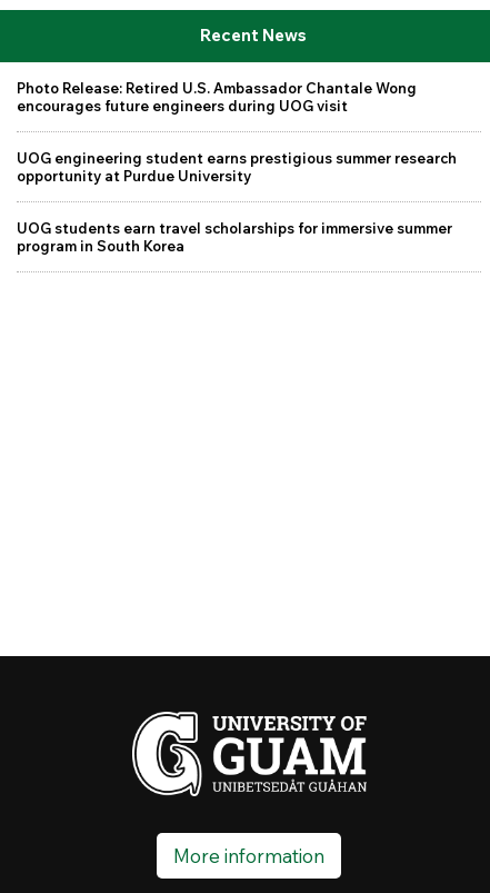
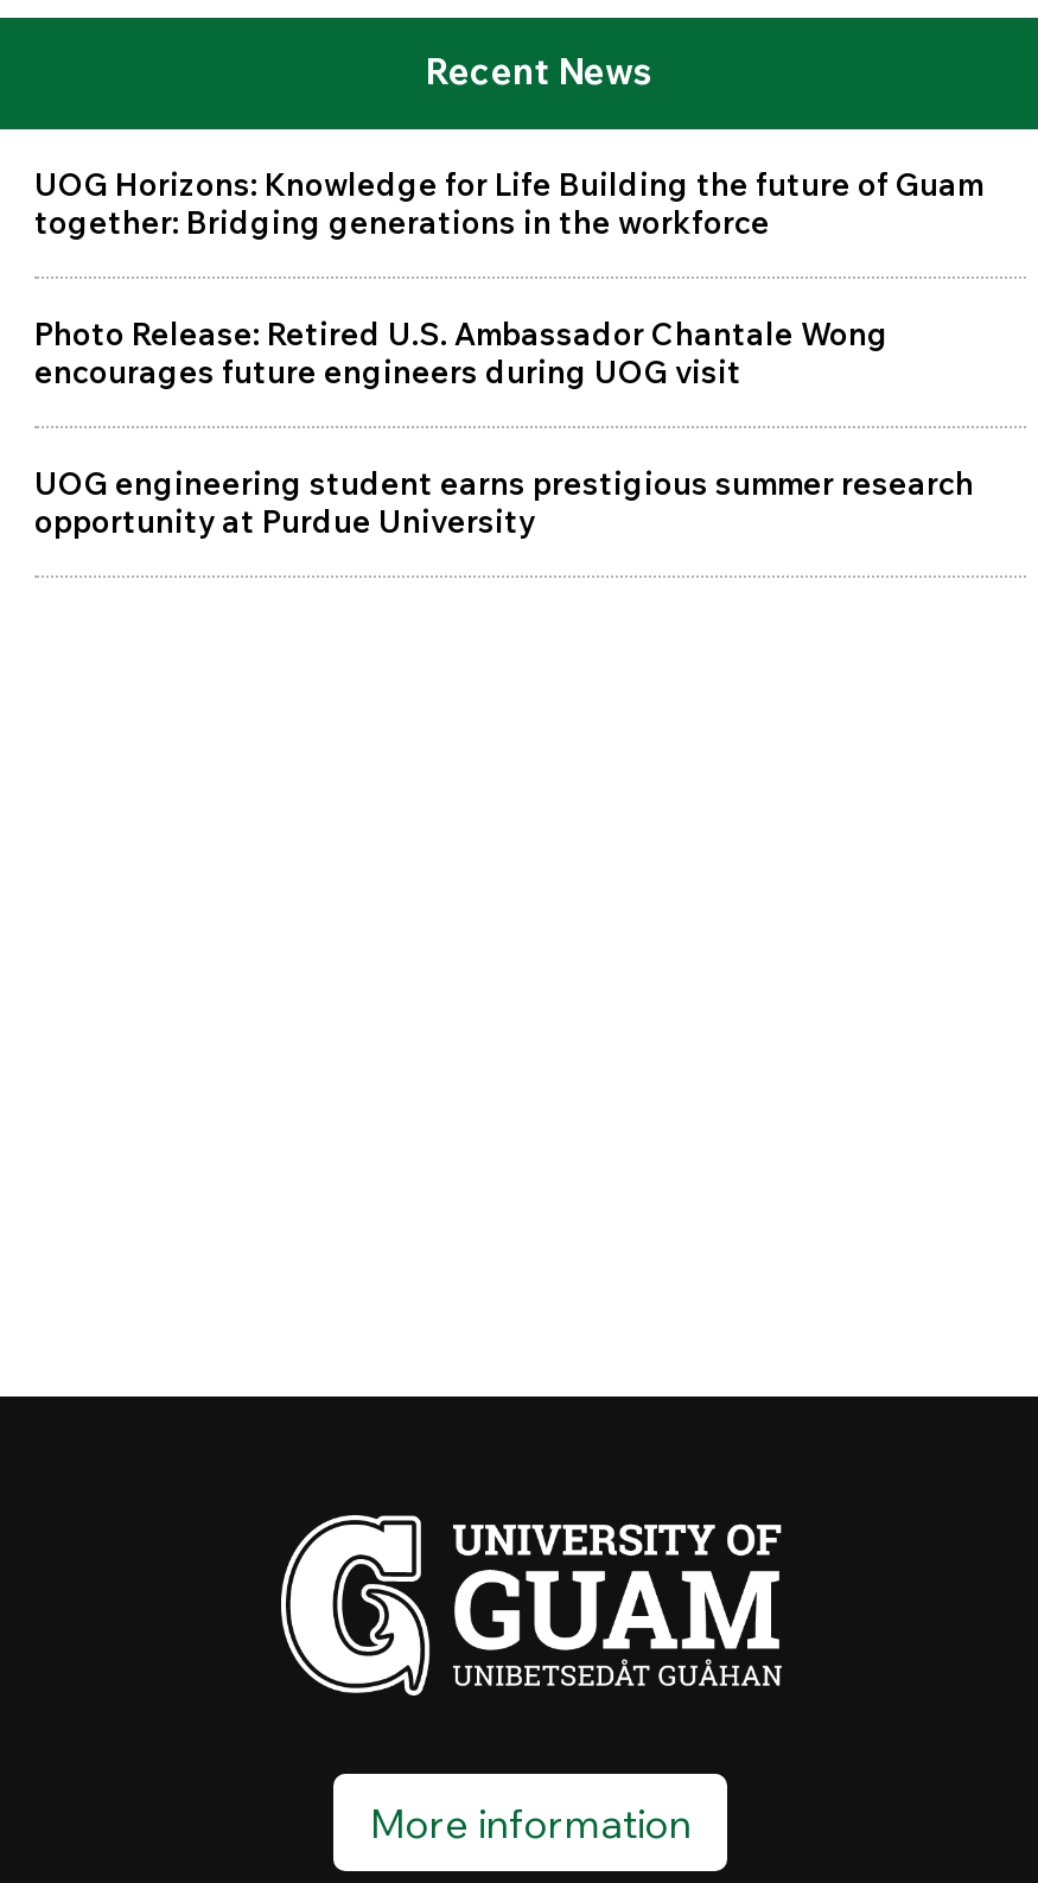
none -> [34,164,983,240] UOG Horizons: Knowledge for Life Building the future of Guam | together: Bridging generations in the workforce
moved [17,79,457,184] -> [34,313,974,539]: Photo Release: Retired U.S. Ambassador Chantale Wong | encourages future engineers during UOG visit | UOG engineering student earns prestigious summer research | opportunity at Purdue University
[17,219,452,254] UOG students earn travel scholarships for immersive summer | program in South Korea -> none

